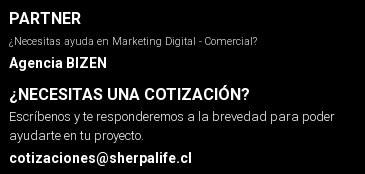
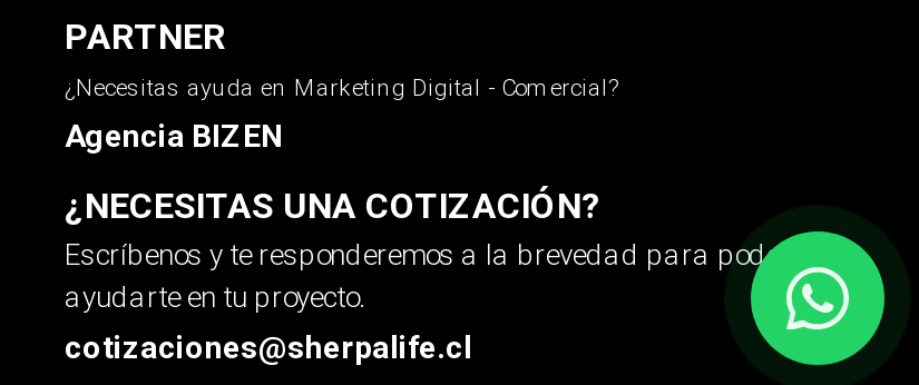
none -> [746,227,889,369] [image]

